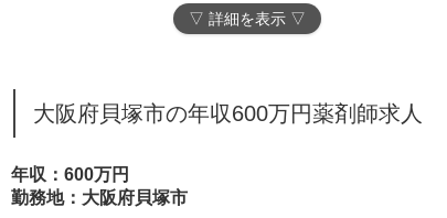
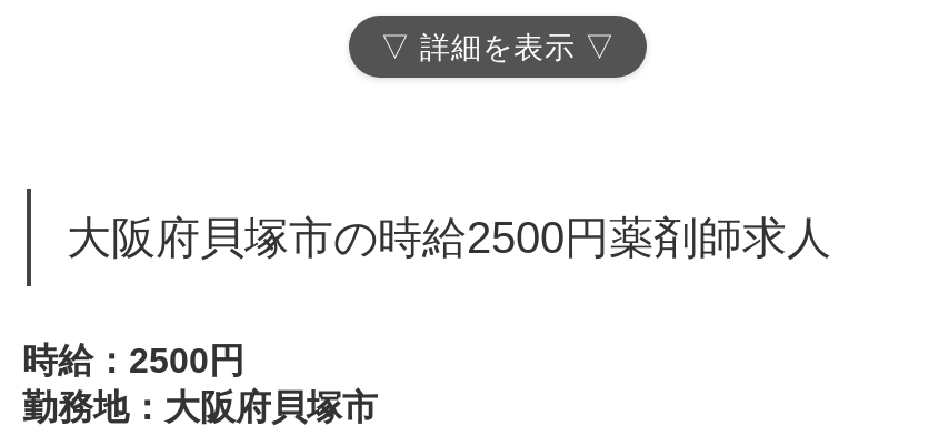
[33,101,423,125] 大阪府貝塚市の年収600万円薬剤師求人 -> [67,213,831,261] 大阪府貝塚市の時給2500円薬剤師求人
[11,165,129,184] 年収：600万円 -> [22,341,244,379] 時給：2500円

